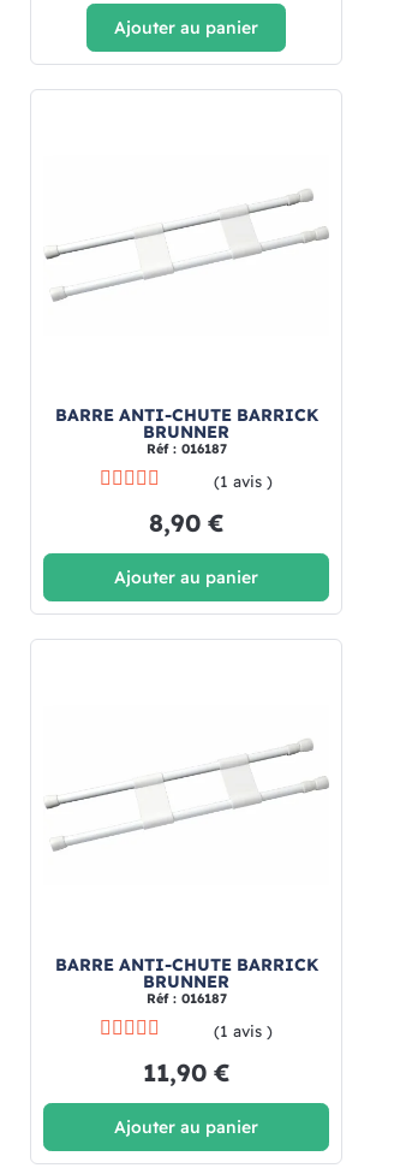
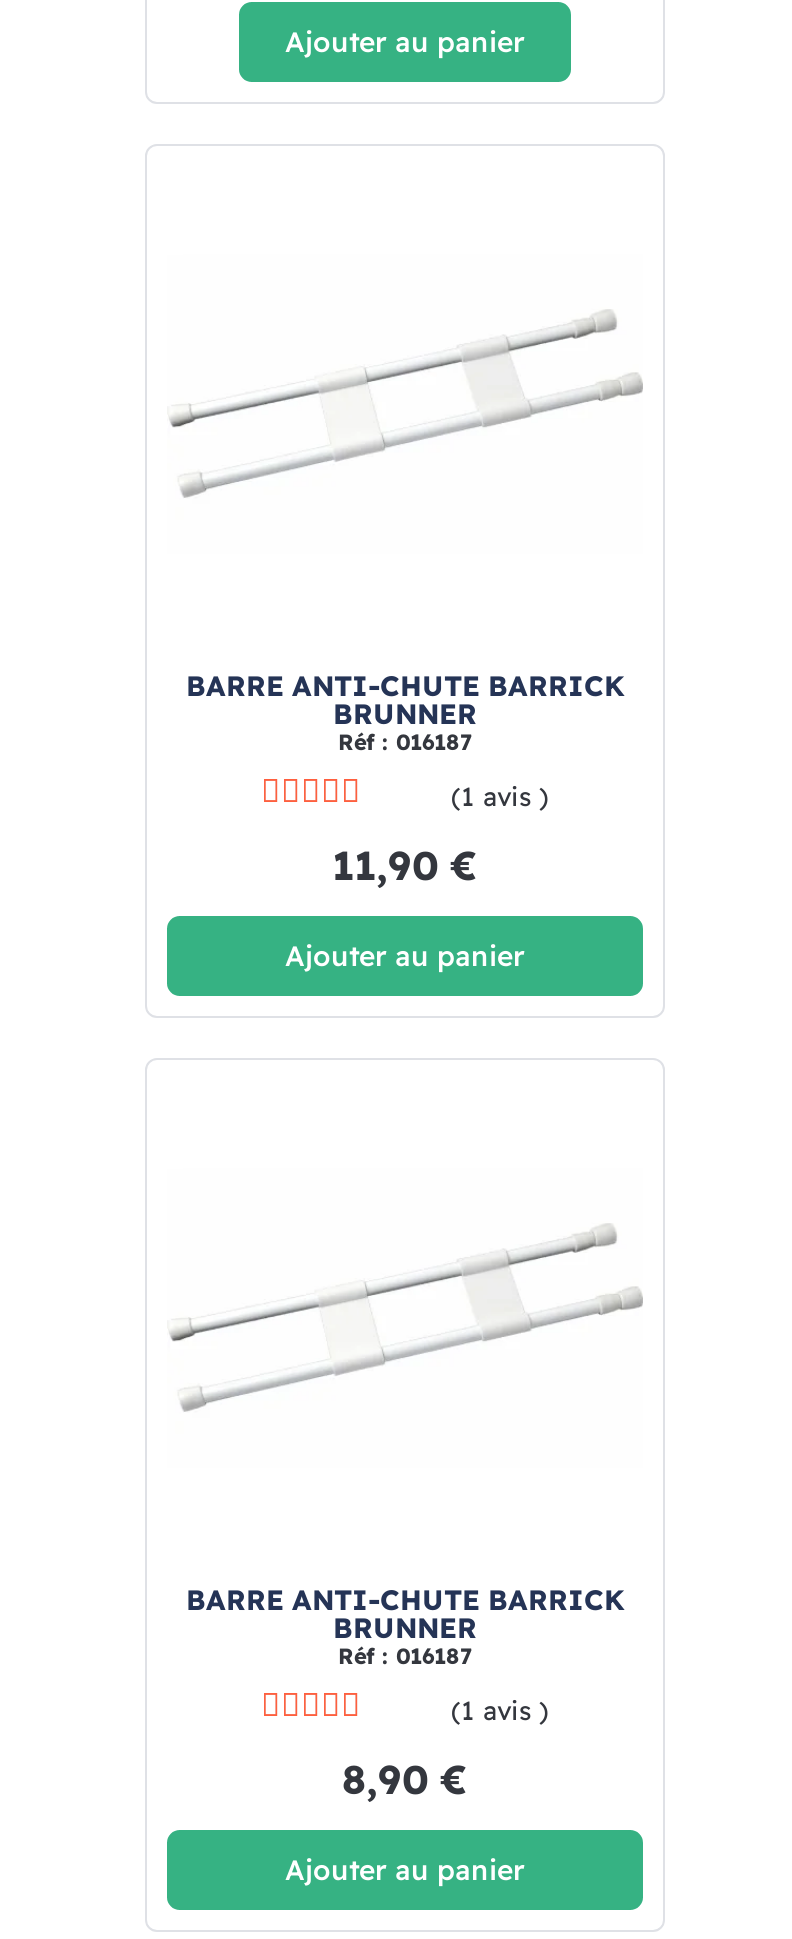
[148,508,224,538] 8,90 € -> [332,840,478,890] 11,90 €
[142,1057,230,1088] 11,90 € -> [342,1754,468,1804] 8,90 €

